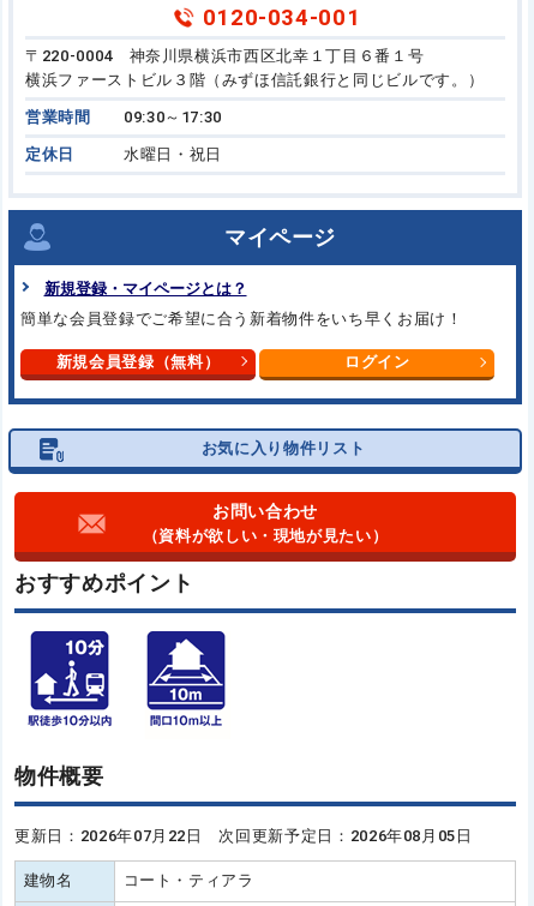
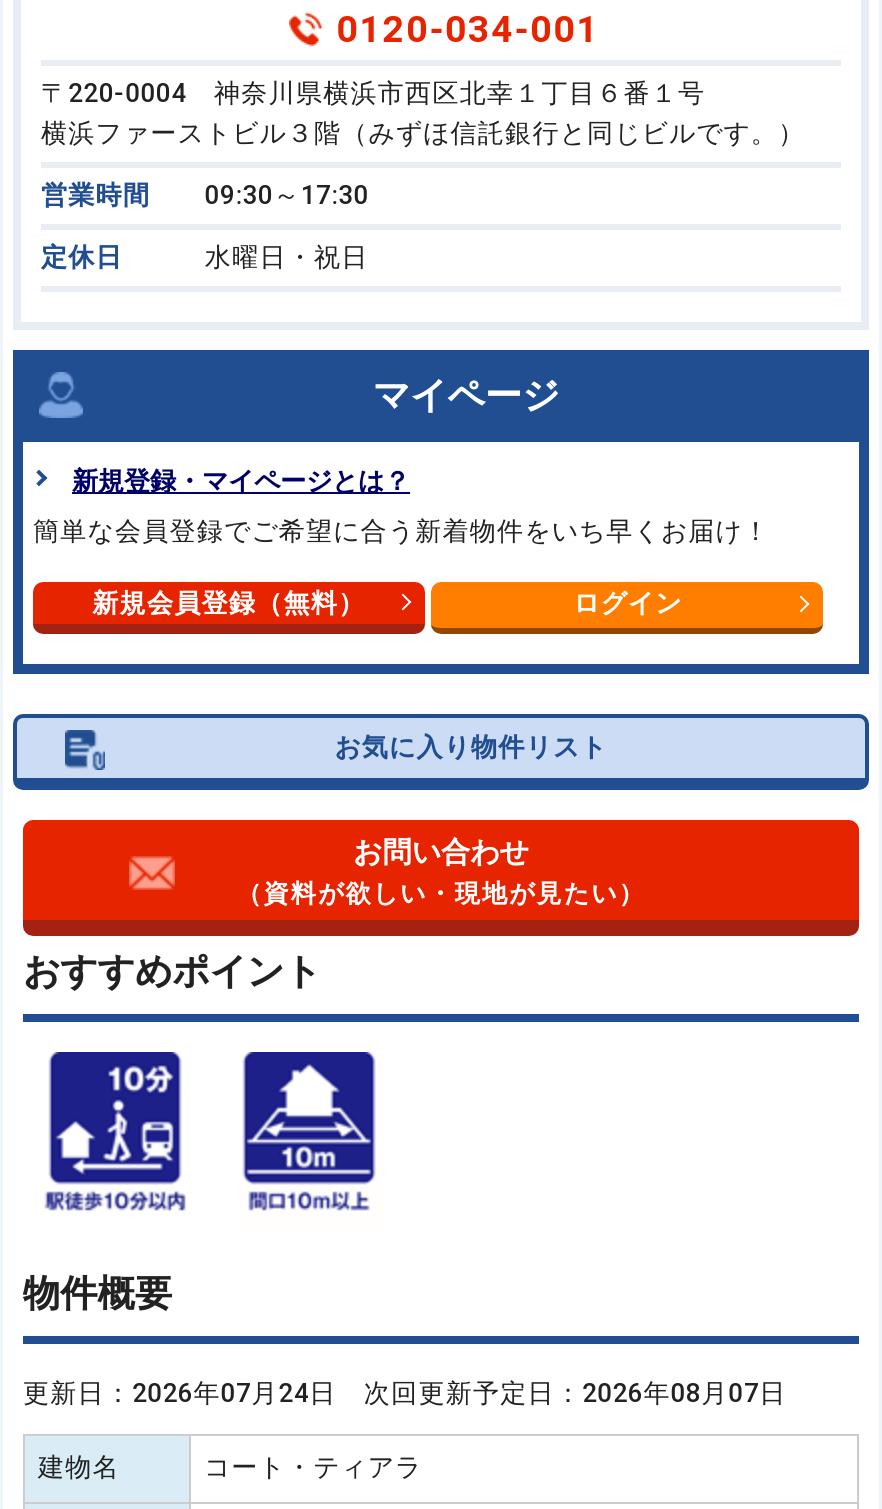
[14,826,473,844] 更新日：2026年07月22日 次回更新予定日：2026年08月05日 -> [23,1377,787,1407] 更新日：2026年07月24日 次回更新予定日：2026年08月07日

